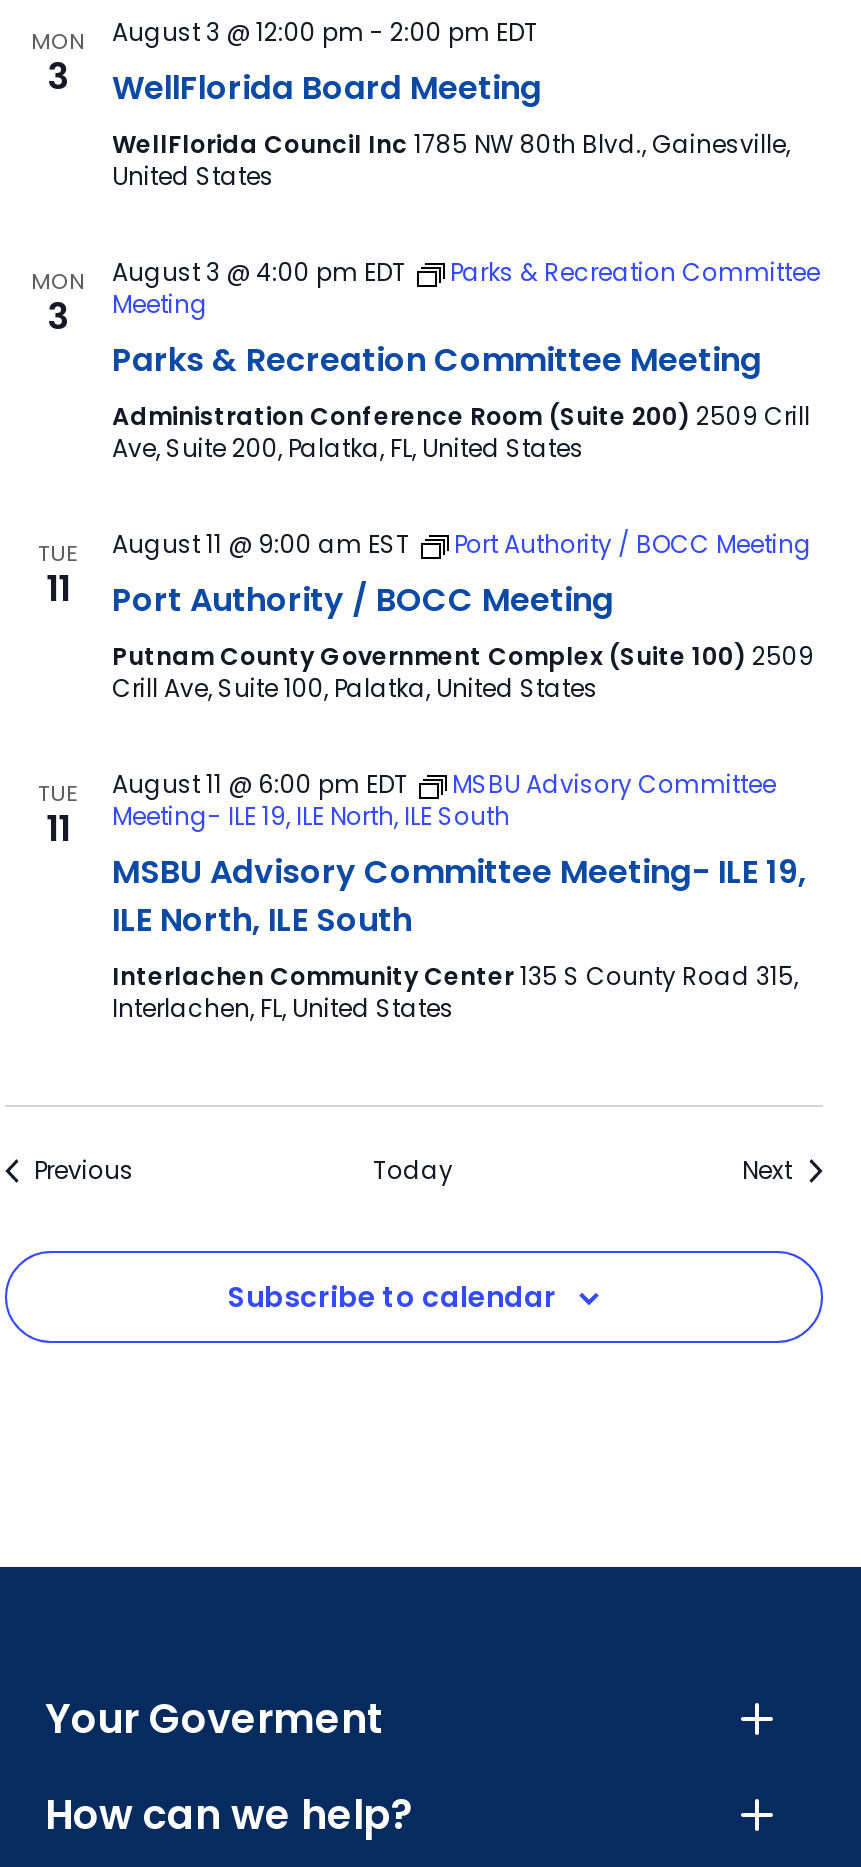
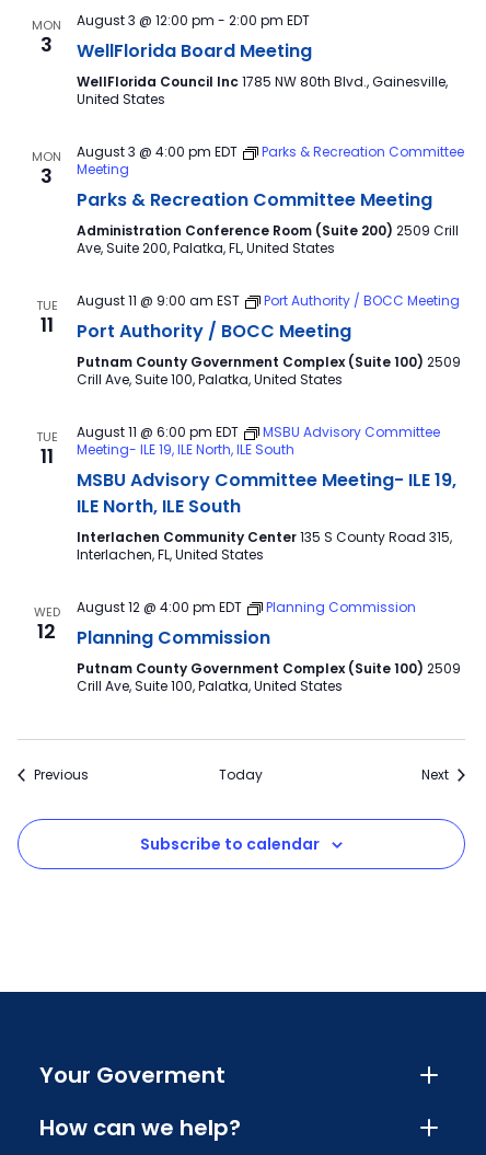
none -> [33,603,60,645] WED | 12
none -> [76,598,460,695] August 12 @ 4:00 pm EDT | Planning Commission | Planning Commission | Putnam County Government Complex (Suite 100) 2509 | Crill Ave, Suite 100, Palatka, United States

